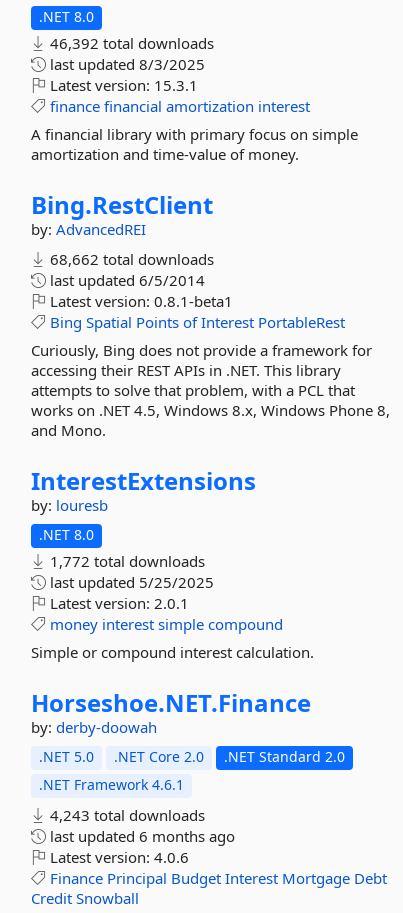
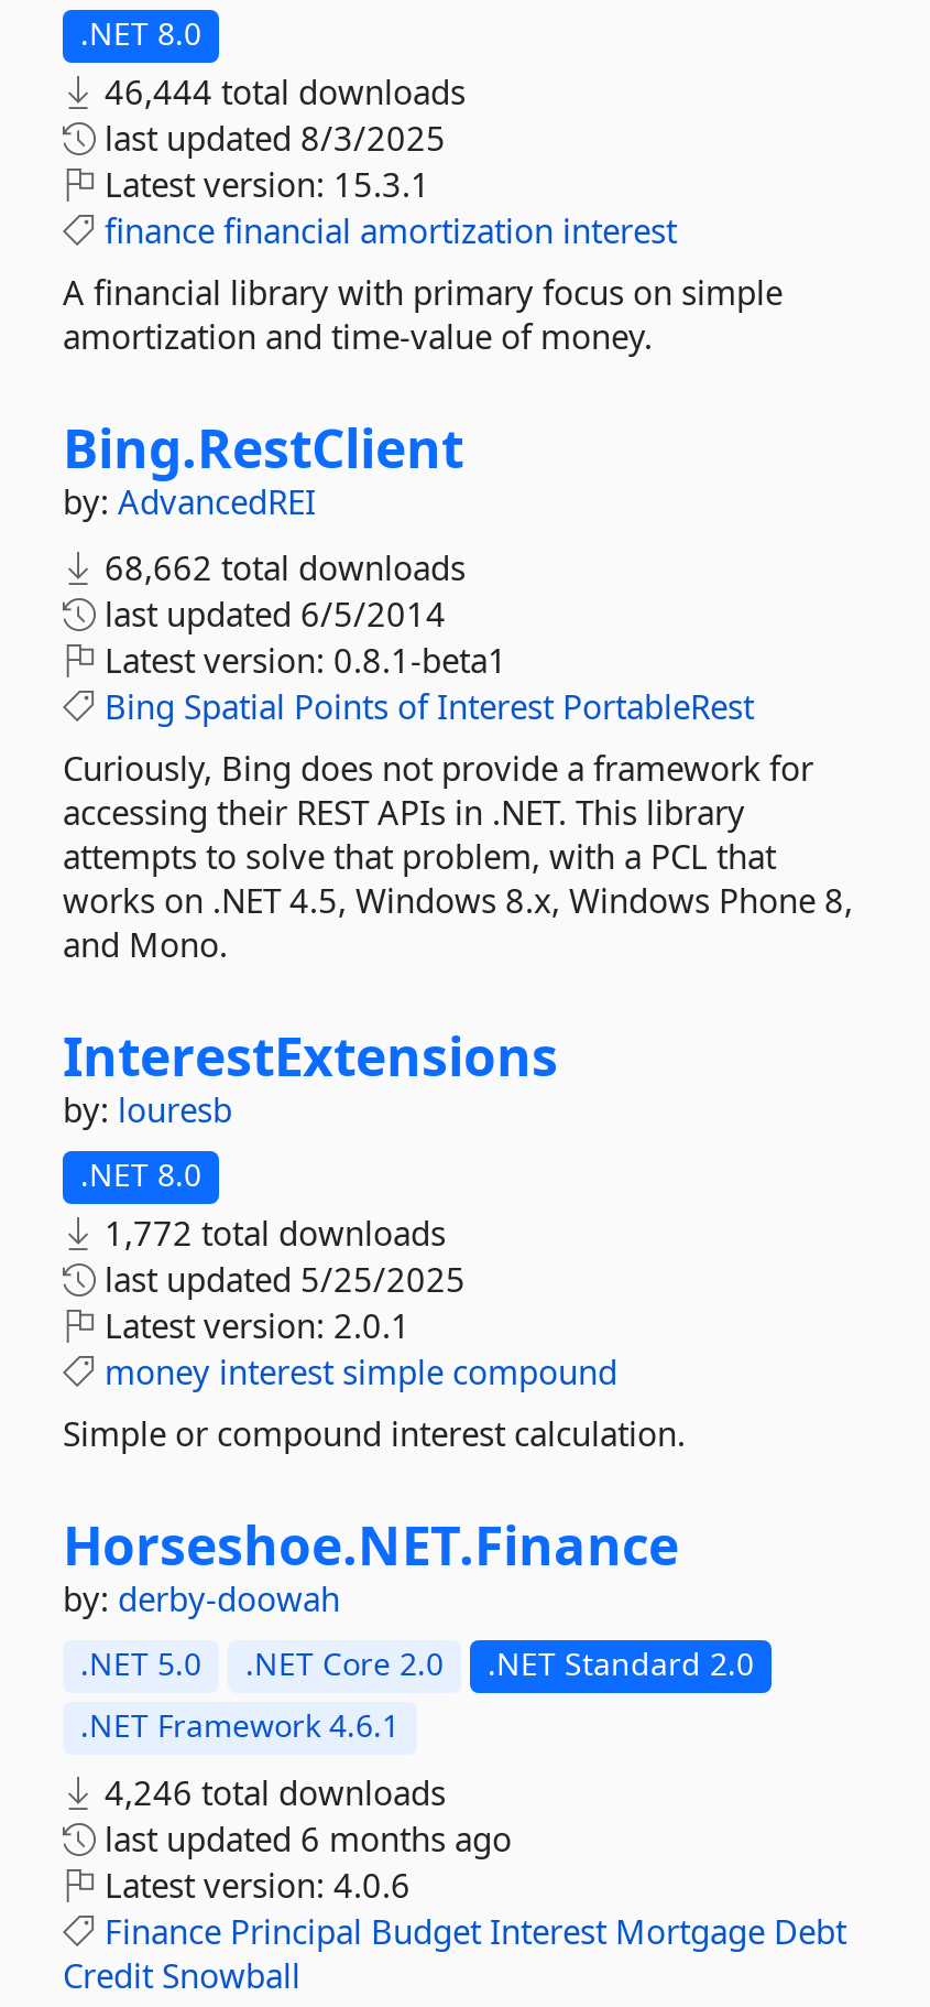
[46,33,214,53] 46,392 total downloads -> [96,69,466,113] 46,444 total downloads
[46,805,205,825] 4,243 total downloads -> [96,1770,446,1814] 4,246 total downloads

